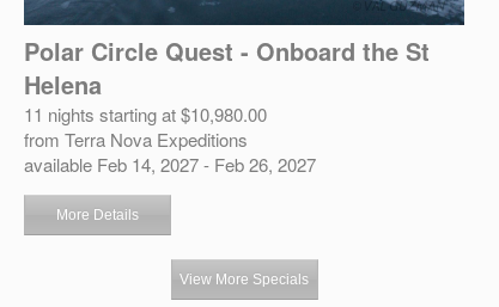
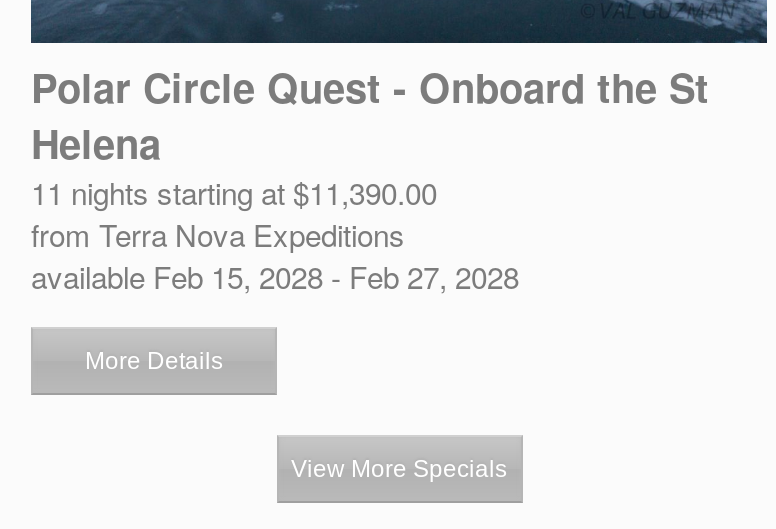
[24,102,267,127] 11 nights starting at $10,980.00 -> [31,171,437,213] 11 nights starting at $11,390.00
[24,152,316,177] available Feb 14, 2027 - Feb 26, 2027 -> [31,255,519,297] available Feb 15, 2028 - Feb 27, 2028

